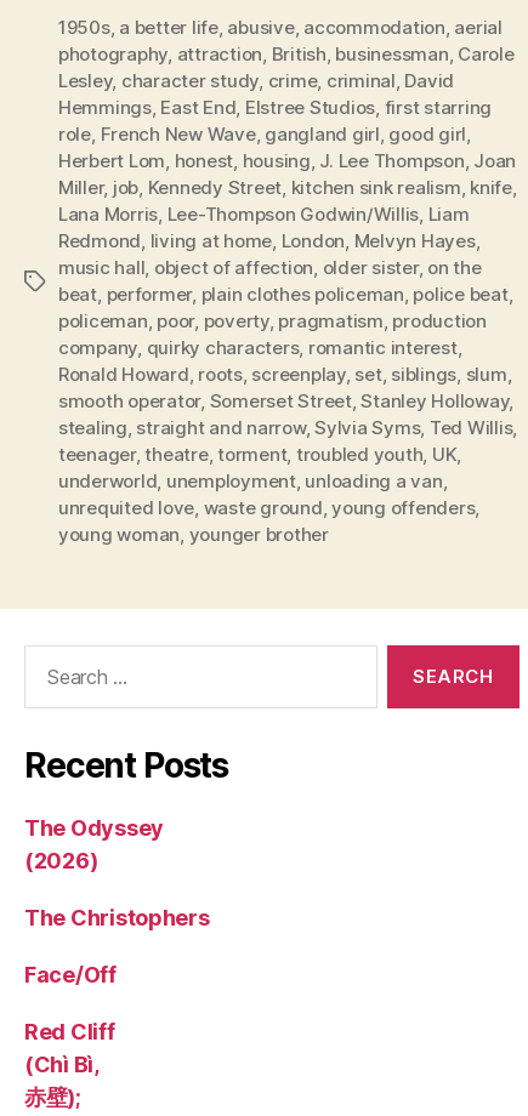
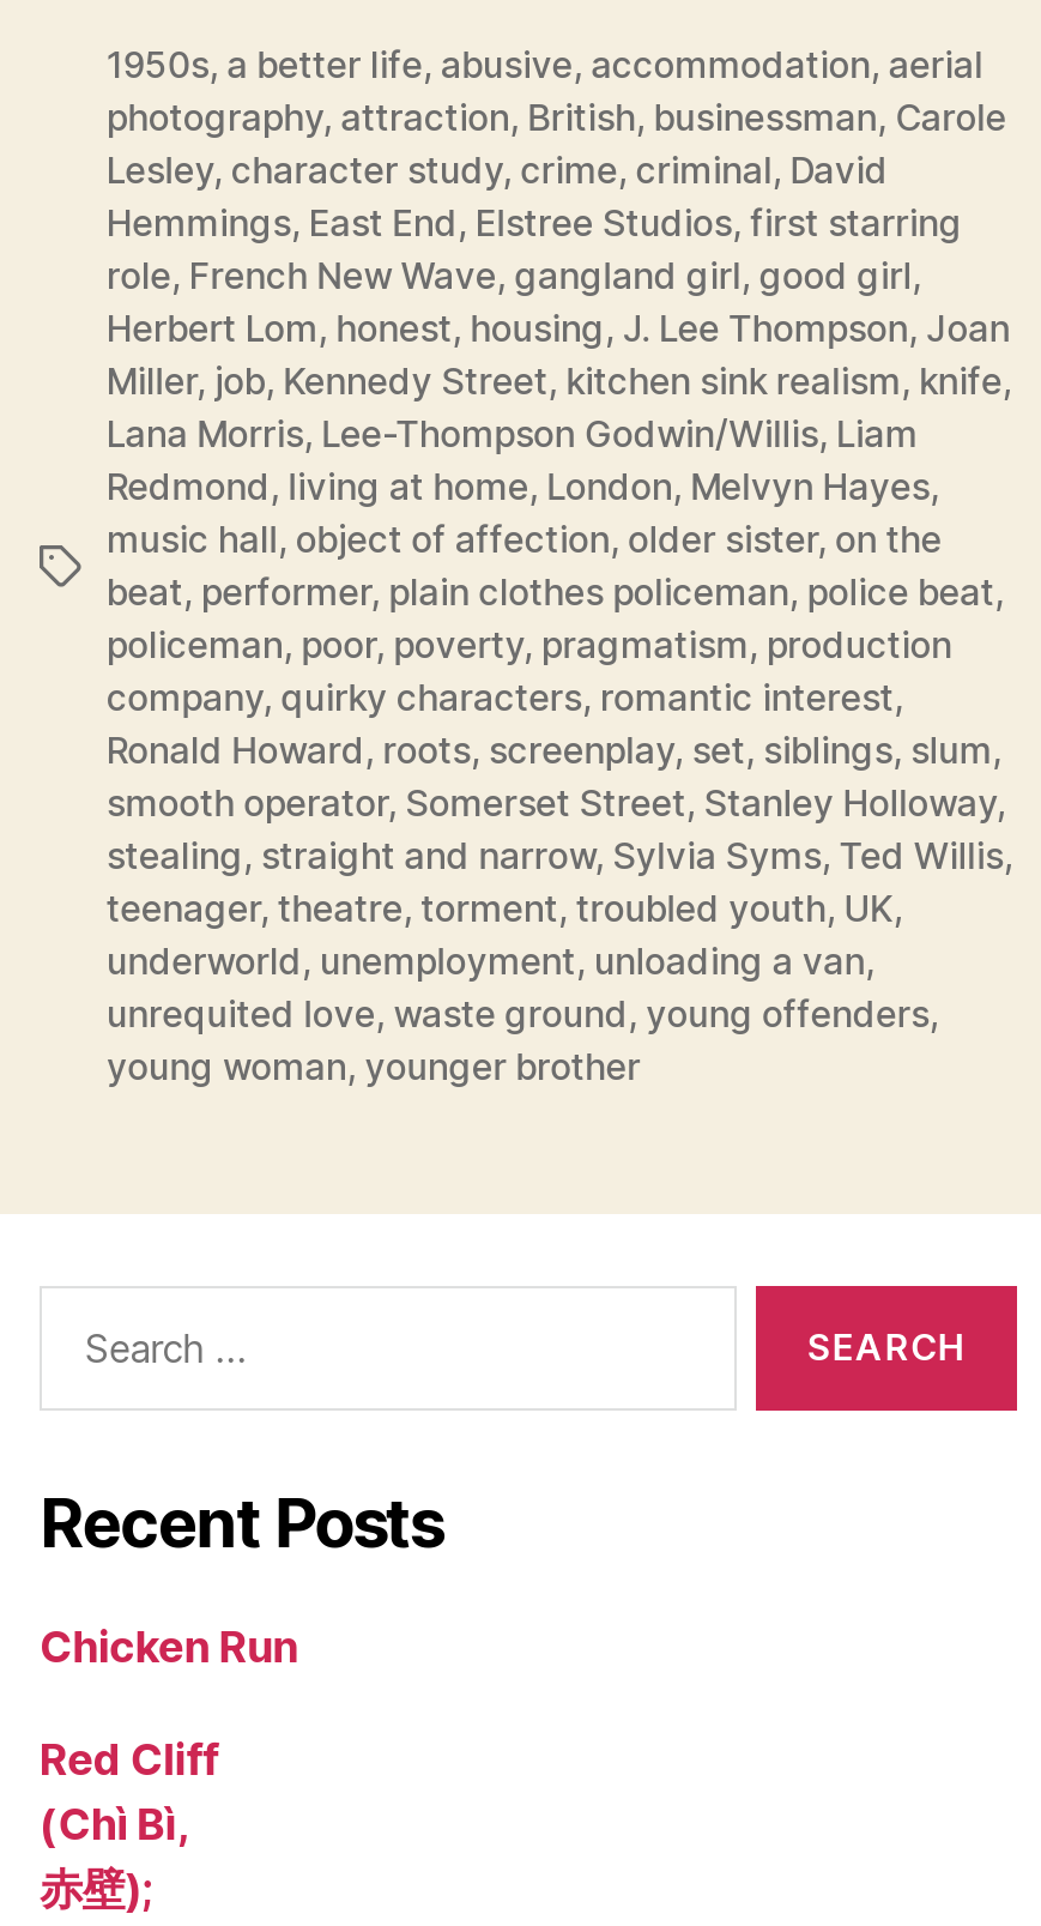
[24,816,210,988] The Odyssey | (2026) | The Christophers | Face/Off -> [40,1623,298,1673] Chicken Run

